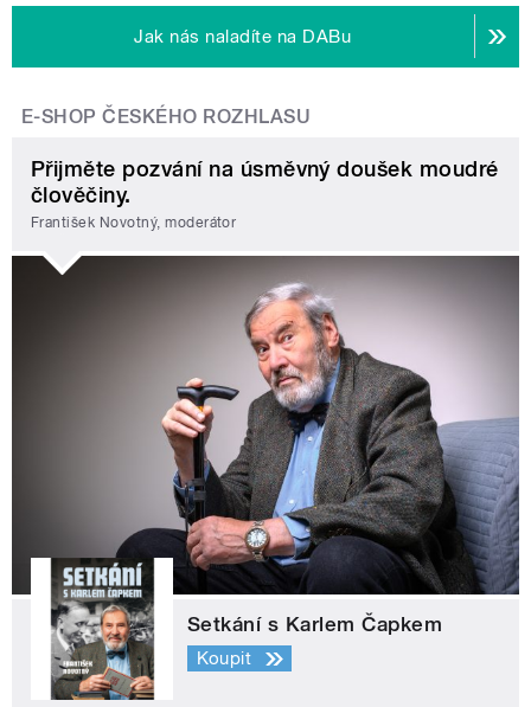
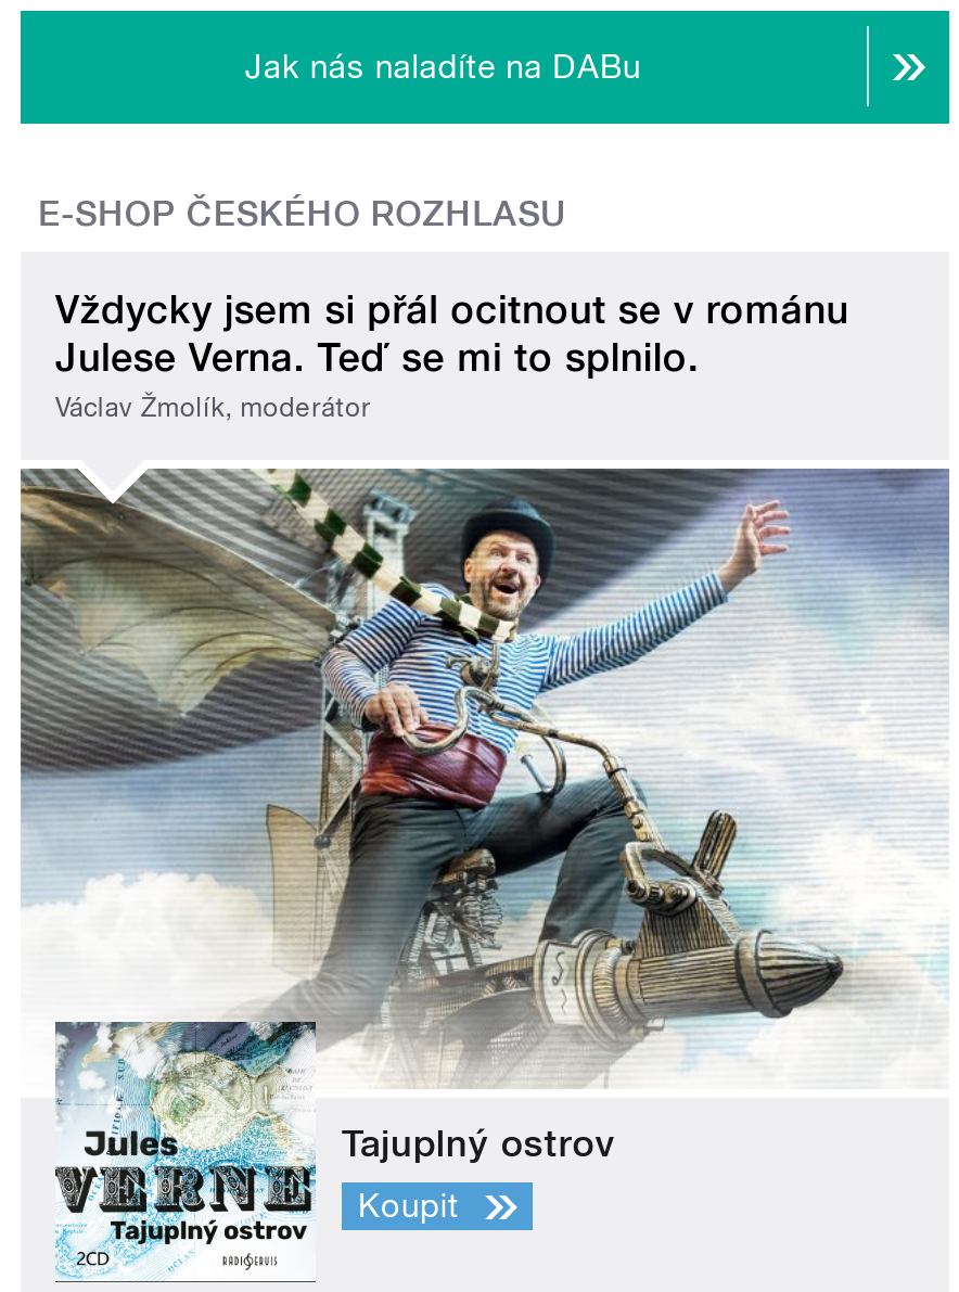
[31,156,499,231] Přijměte pozvání na úsměvný doušek moudré | člověčiny. | František Novotný, moderátor -> [55,286,849,424] Vždycky jsem si přál ocitnout se v románu | Julese Verna. Teď se mi to splnilo. | Václav Žmolík, moderátor
[11,255,520,701] [image] | Setkání s Karlem Čapkem -> [18,469,949,1282] [image] | Tajuplný ostrov

